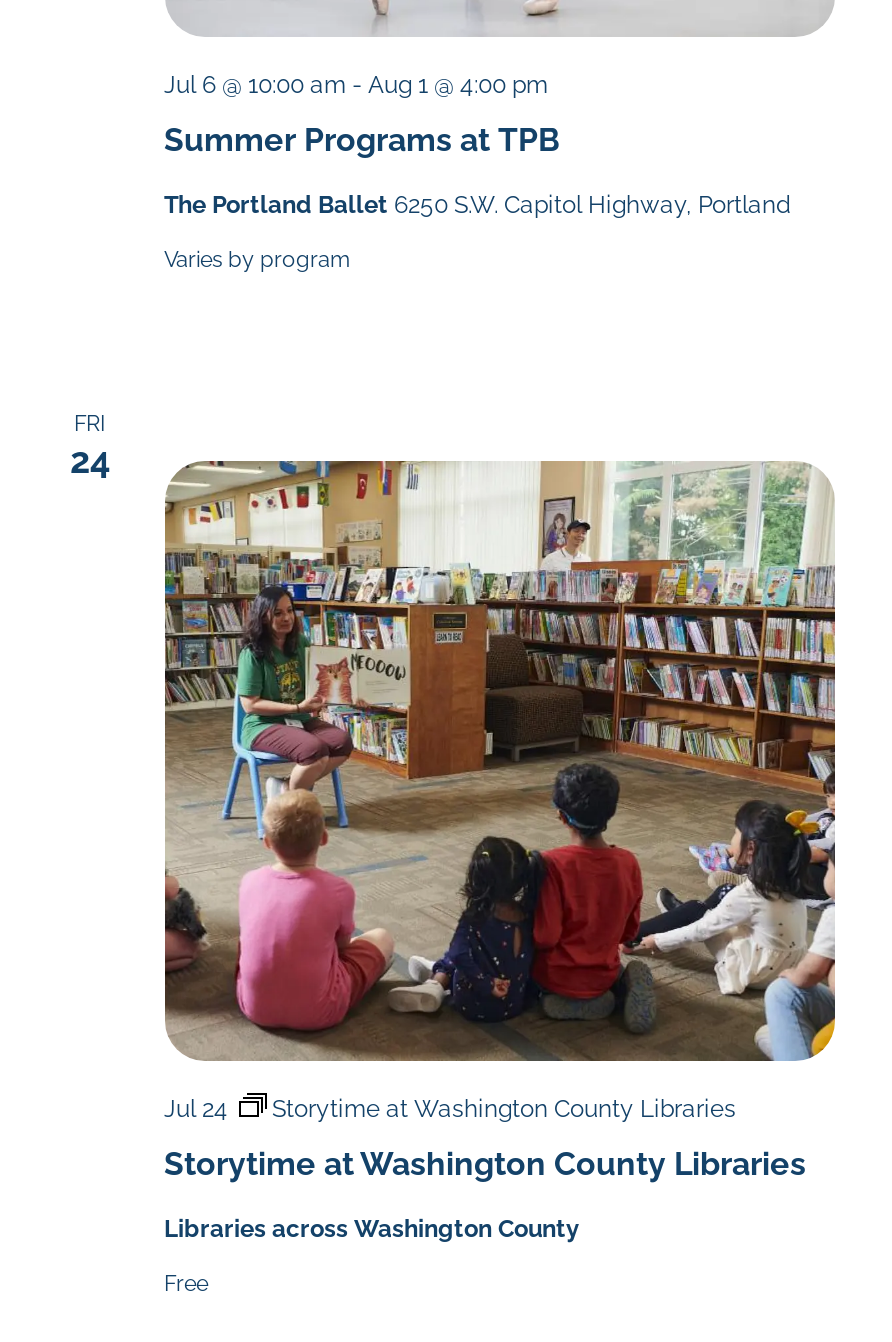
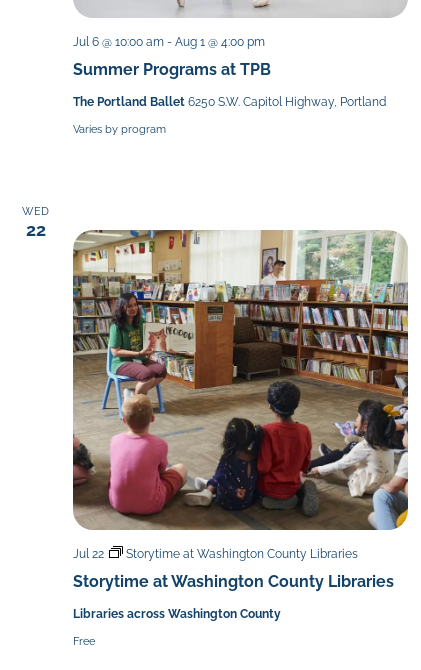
[70,411,110,481] FRI | 24 -> [22,205,49,240] WED | 22
[164,1095,736,1123] Jul 24 Storytime at Washington County Libraries -> [72,547,357,561] Jul 22 Storytime at Washington County Libraries

